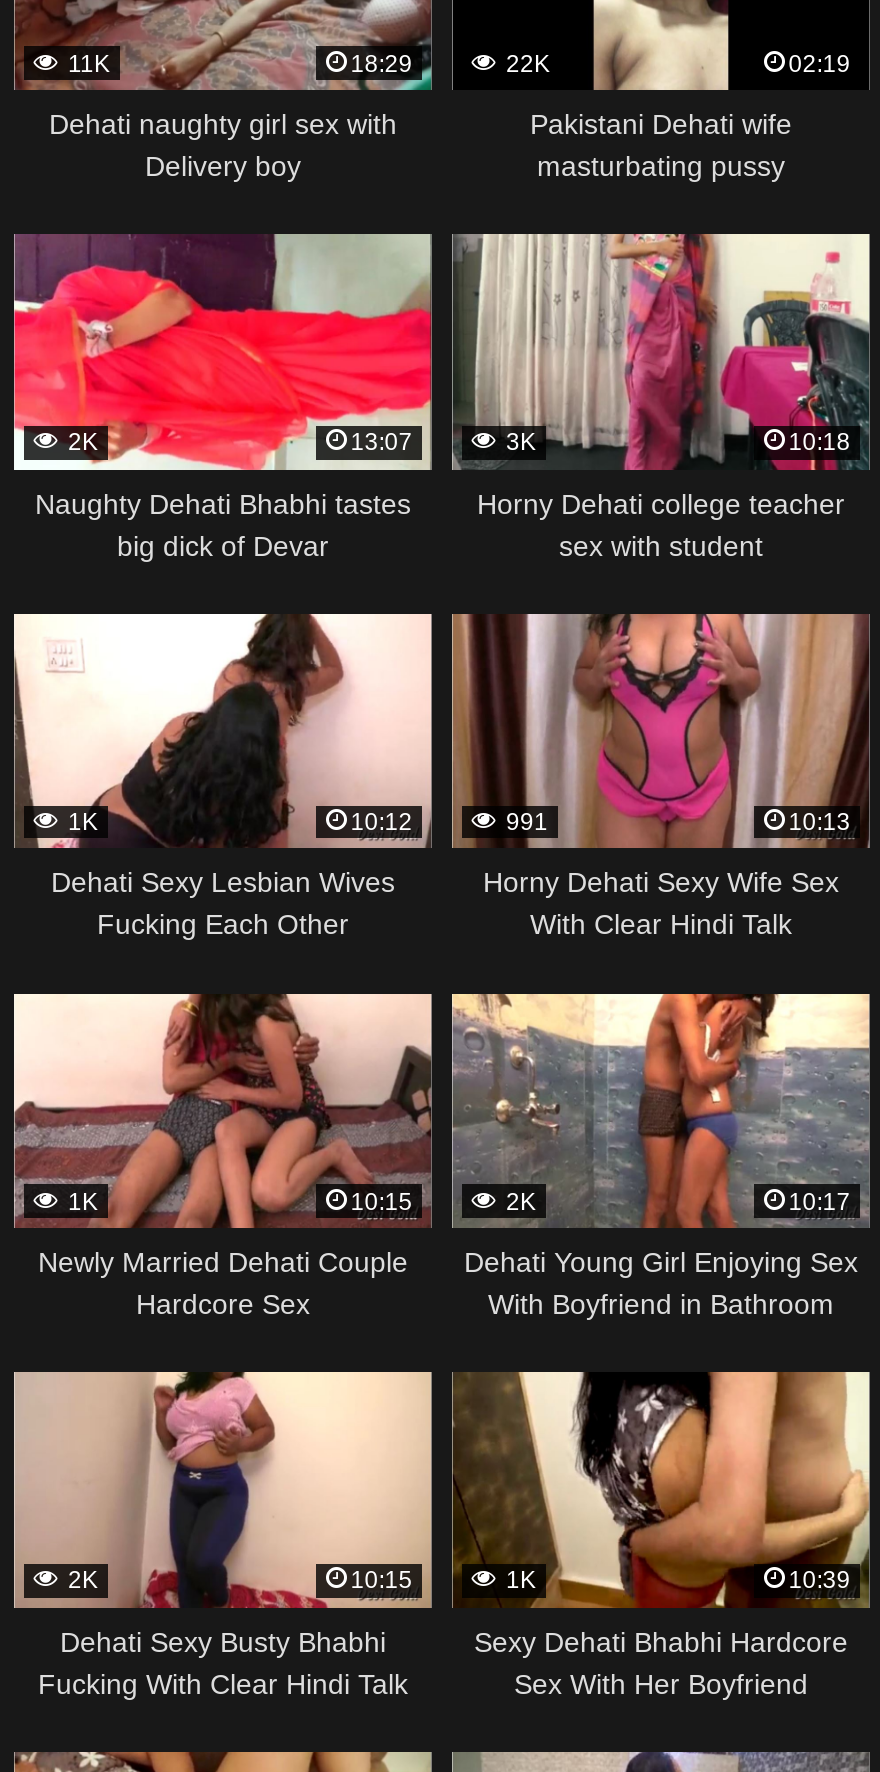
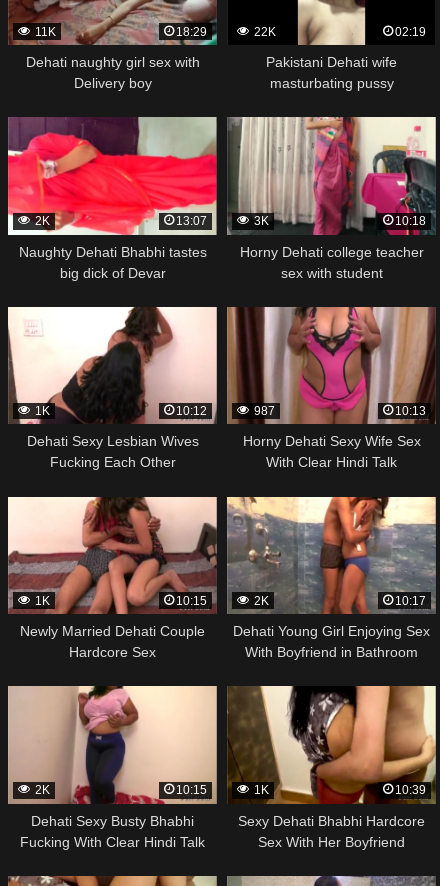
[500,808,548,836] 991 -> [251,404,275,418] 987

